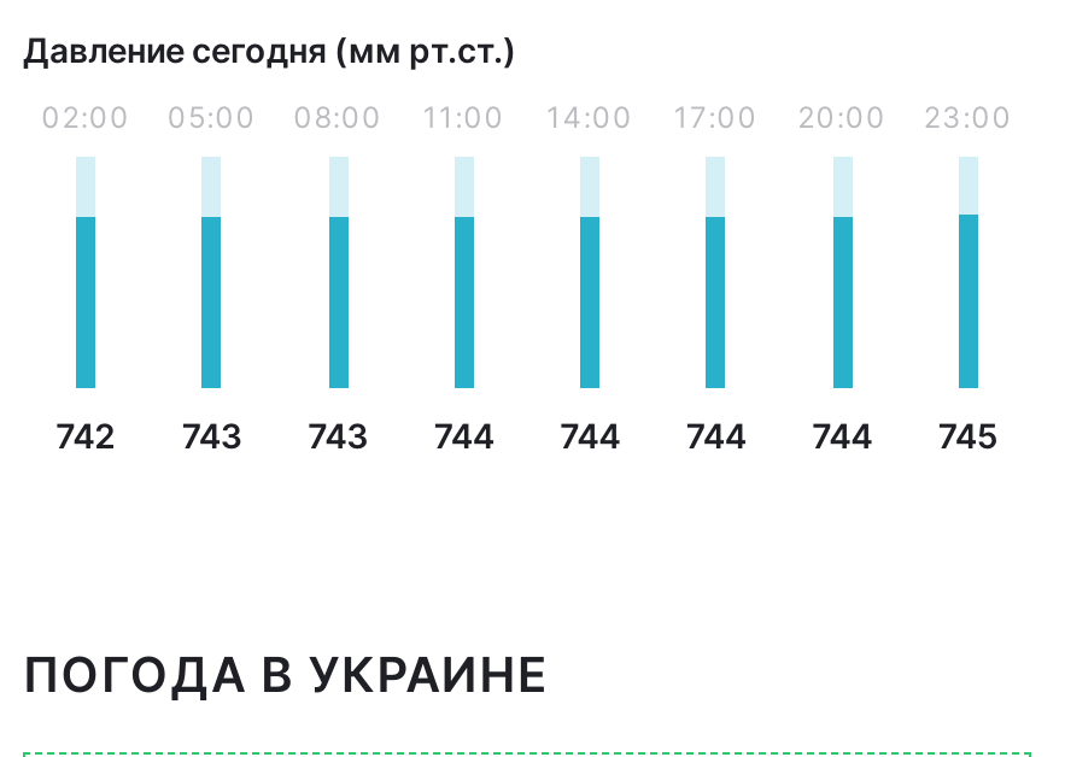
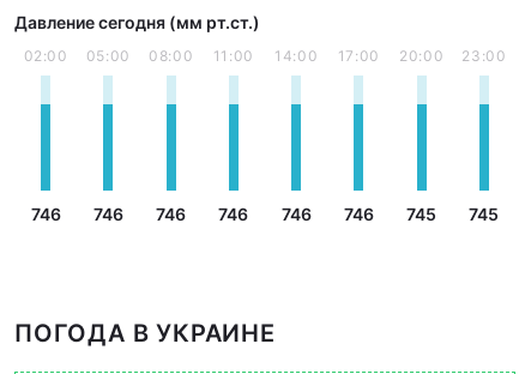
[56,415,116,456] 742 -> [31,204,61,224] 746
[182,415,242,456] 743 -> [93,204,123,224] 746
[308,415,368,456] 743 -> [156,204,186,224] 746
[434,415,494,456] 744 -> [219,204,249,224] 746
[560,415,620,456] 744 -> [281,204,311,224] 746
[686,415,746,456] 744 -> [344,204,374,224] 746
[812,415,872,456] 744 -> [406,204,436,224] 745

